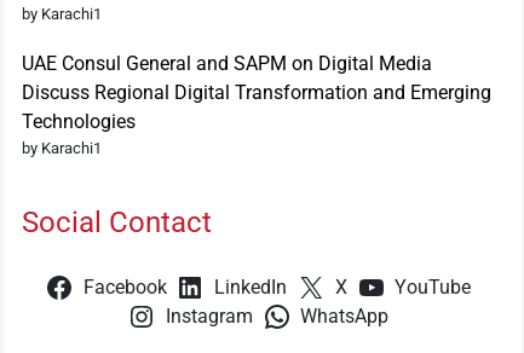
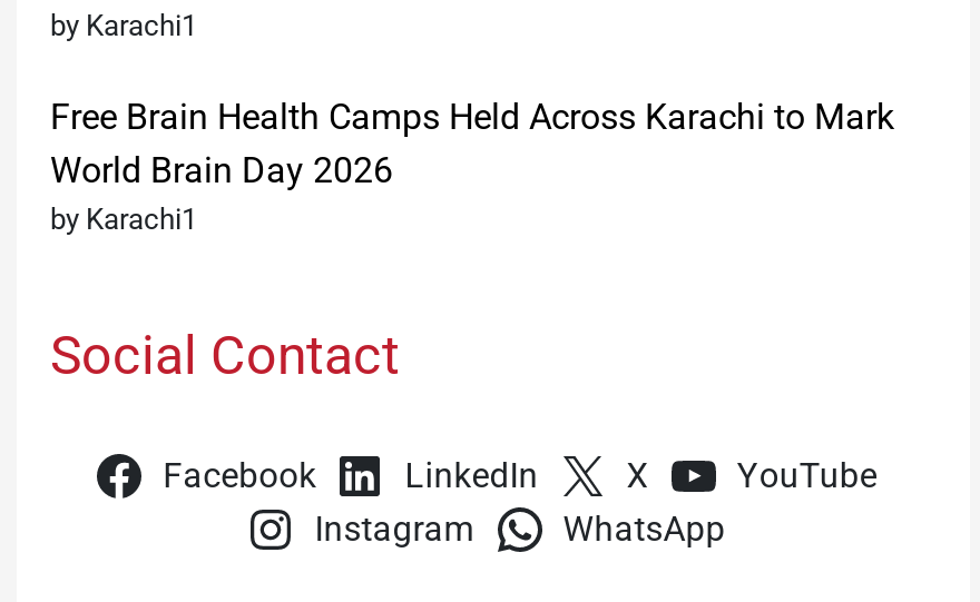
[22,52,491,133] UAE Consul General and SAPM on Digital Media | Discuss Regional Digital Transformation and Emerging | Technologies -> [50,96,894,192] Free Brain Health Camps Held Across Karachi to Mark | World Brain Day 2026

